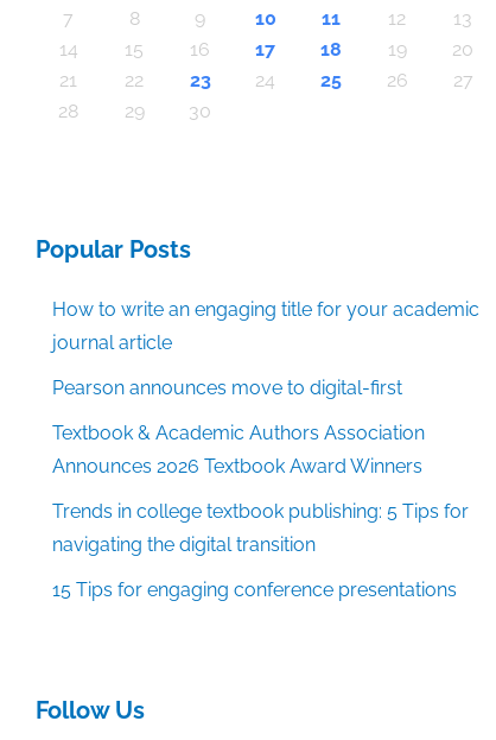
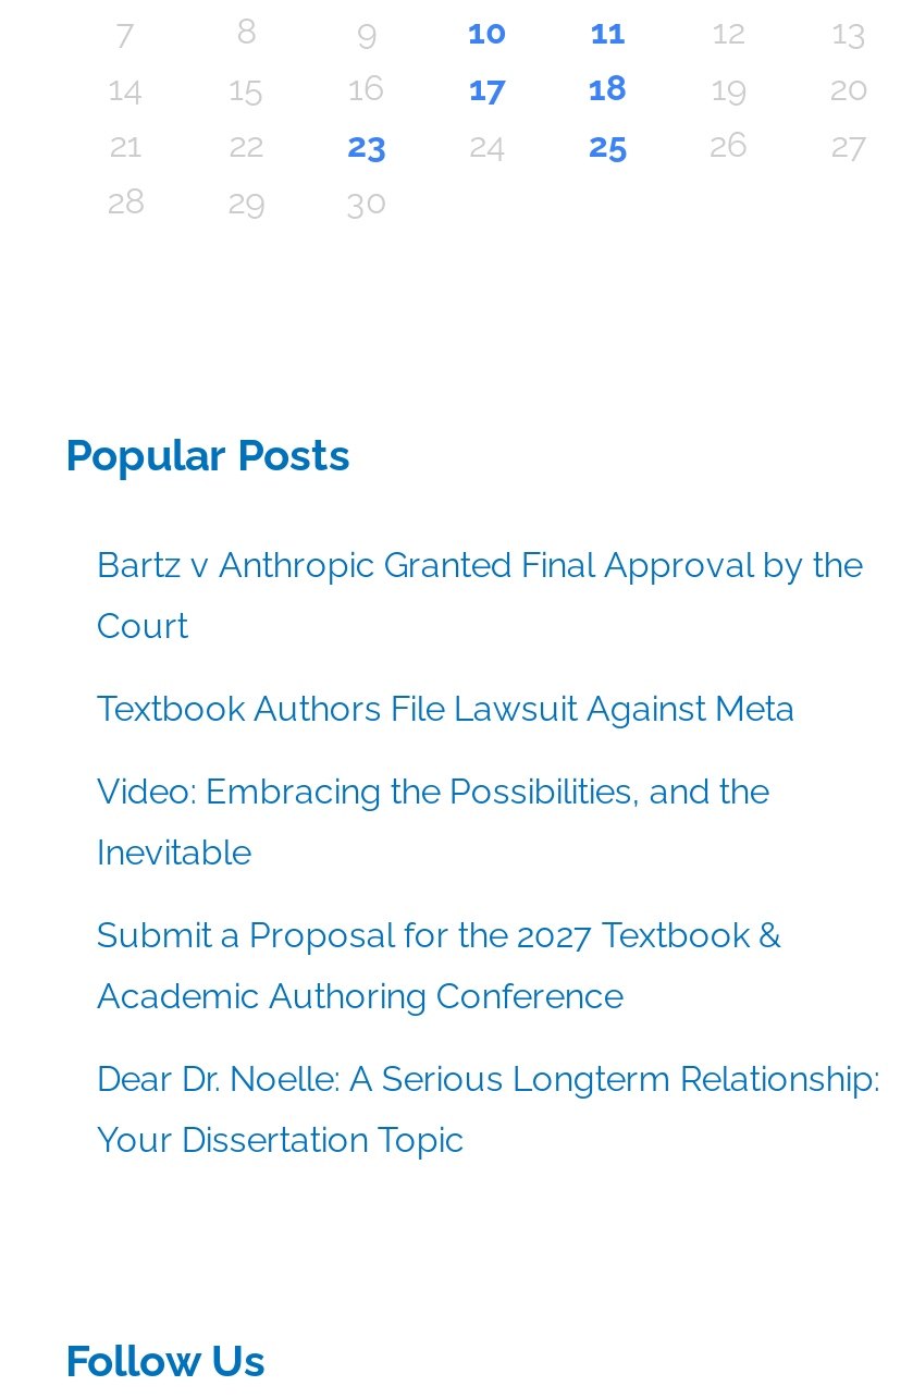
[53,298,480,601] How to write an engaging title for your academic | journal article | Pearson announces move to digital-first | Textbook & Academic Authors Association | Announces 2026 Textbook Award Winners | Trends in college textbook publishing: 5 Tips for | navigating the digital transition | 15 Tips for engaging conference presentations -> [97,545,880,1161] Bartz v Anthropic Granted Final Approval by the | Court | Textbook Authors File Lawsuit Against Meta | Video: Embracing the Possibilities, and the | Inevitable | Submit a Proposal for the 2027 Textbook & | Academic Authoring Conference | Dear Dr. Noelle: A Serious Longterm Relationship: | Your Dissertation Topic

